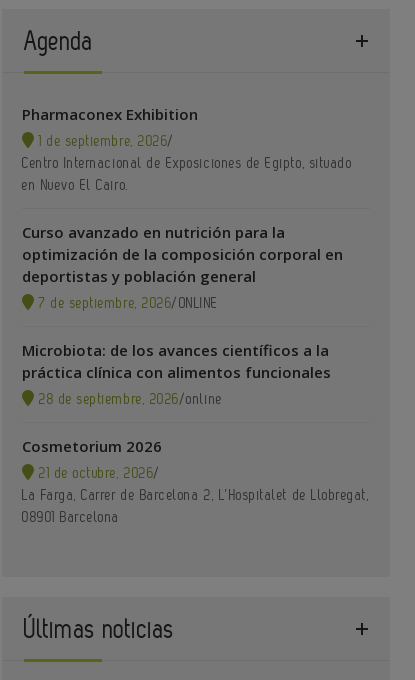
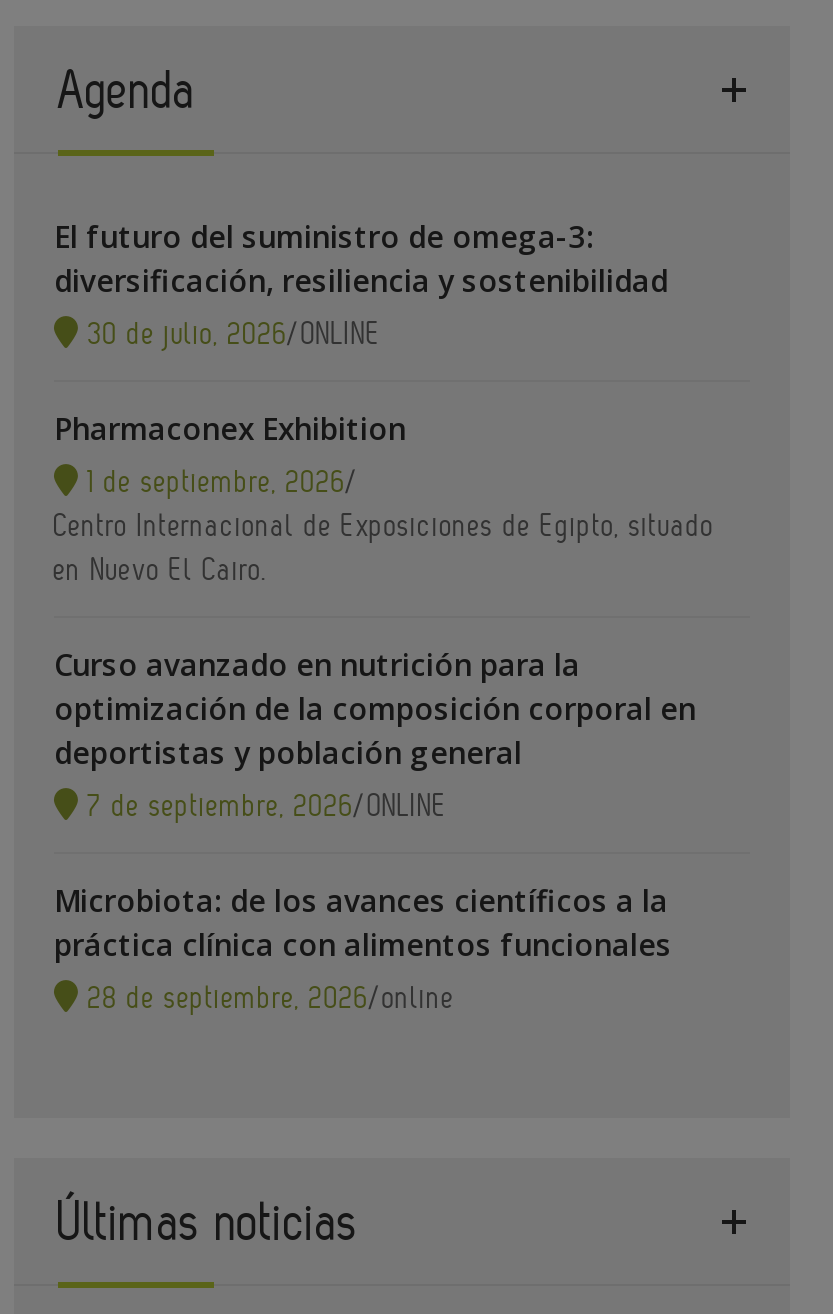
none -> [54,217,668,353] El futuro del suministro de omega-3: | diversificación, resiliencia y sostenibilidad | 30 de julio, 2026/ONLINE
moved [22,104,352,408] -> [54,409,715,1017]: Pharmaconex Exhibition | 1 de septiembre, 2026/ | Centro Internacional de Exposiciones de Egipto, situado | ... | práctica clínica con alimentos funcionales | 28 de septiembre, 2026/online
[22,436,369,526] Cosmetorium 2026 | 21 de octubre, 2026/ | La Farga, Carrer de Barcelona 2, L’Hospitalet de Llobregat, | 08901 Barcelona -> none

